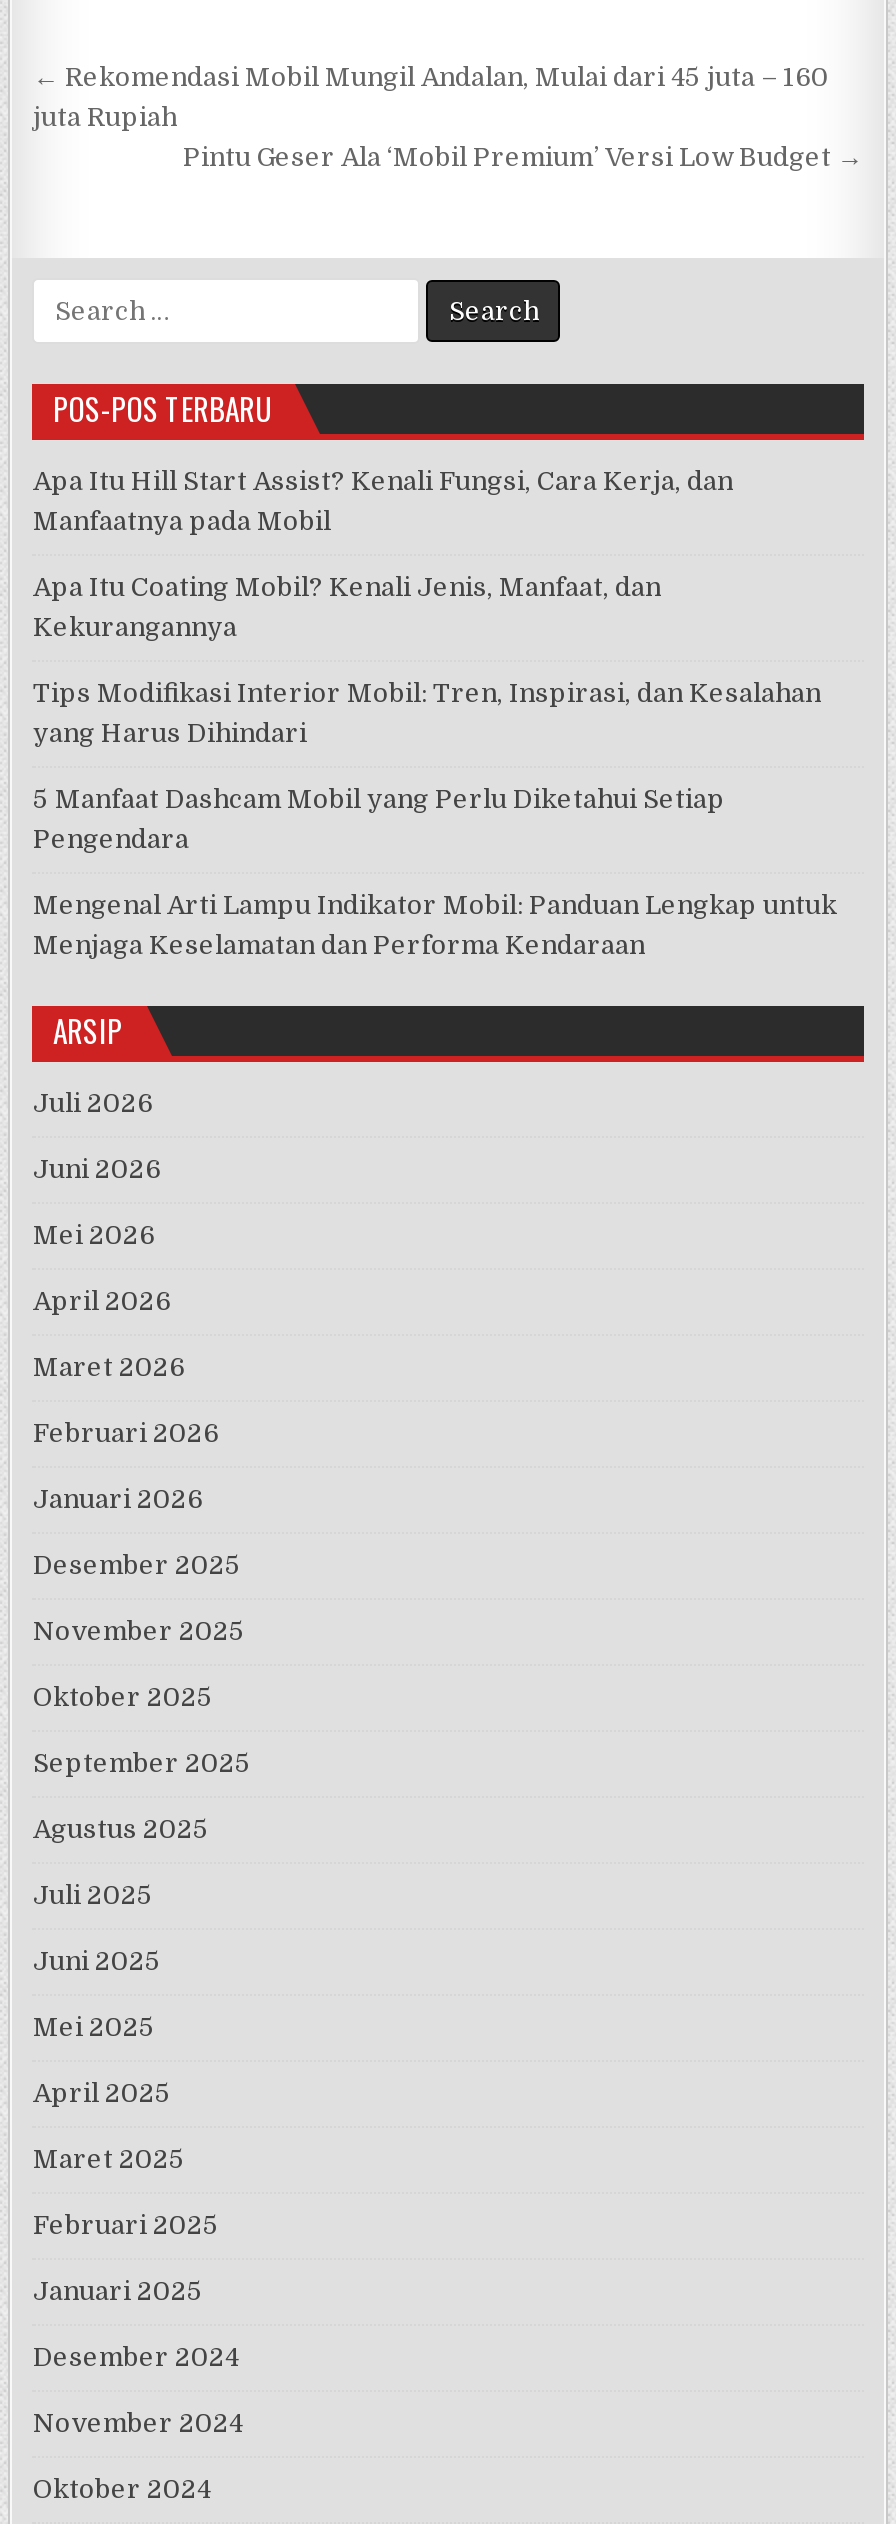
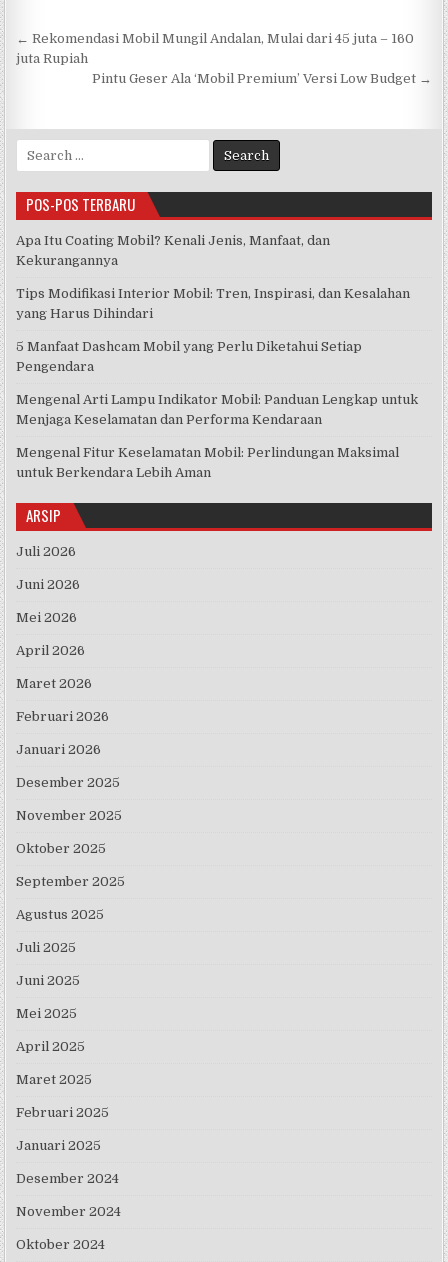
[33,466,733,536] Apa Itu Hill Start Assist? Kenali Fungsi, Cara Kerja, dan | Manfaatnya pada Mobil -> none
moved [33,572,837,960] -> [16,233,418,427]: Apa Itu Coating Mobil? Kenali Jenis, Manfaat, dan | Kekurangannya | Tips Modifikasi Interior Mobil: Tren, Inspirasi, dan Kesalahan | yang Harus Dihindari | 5 Manfaat Dashcam Mobil yang Perlu Diketahui Setiap | Pengendara | Mengenal Arti Lampu Indikator Mobil: Panduan Lengkap untuk | Menjaga Keselamatan dan Performa Kendaraan
none -> [16,445,399,480] Mengenal Fitur Keselamatan Mobil: Perlindungan Maksimal | untuk Berkendara Lebih Aman

